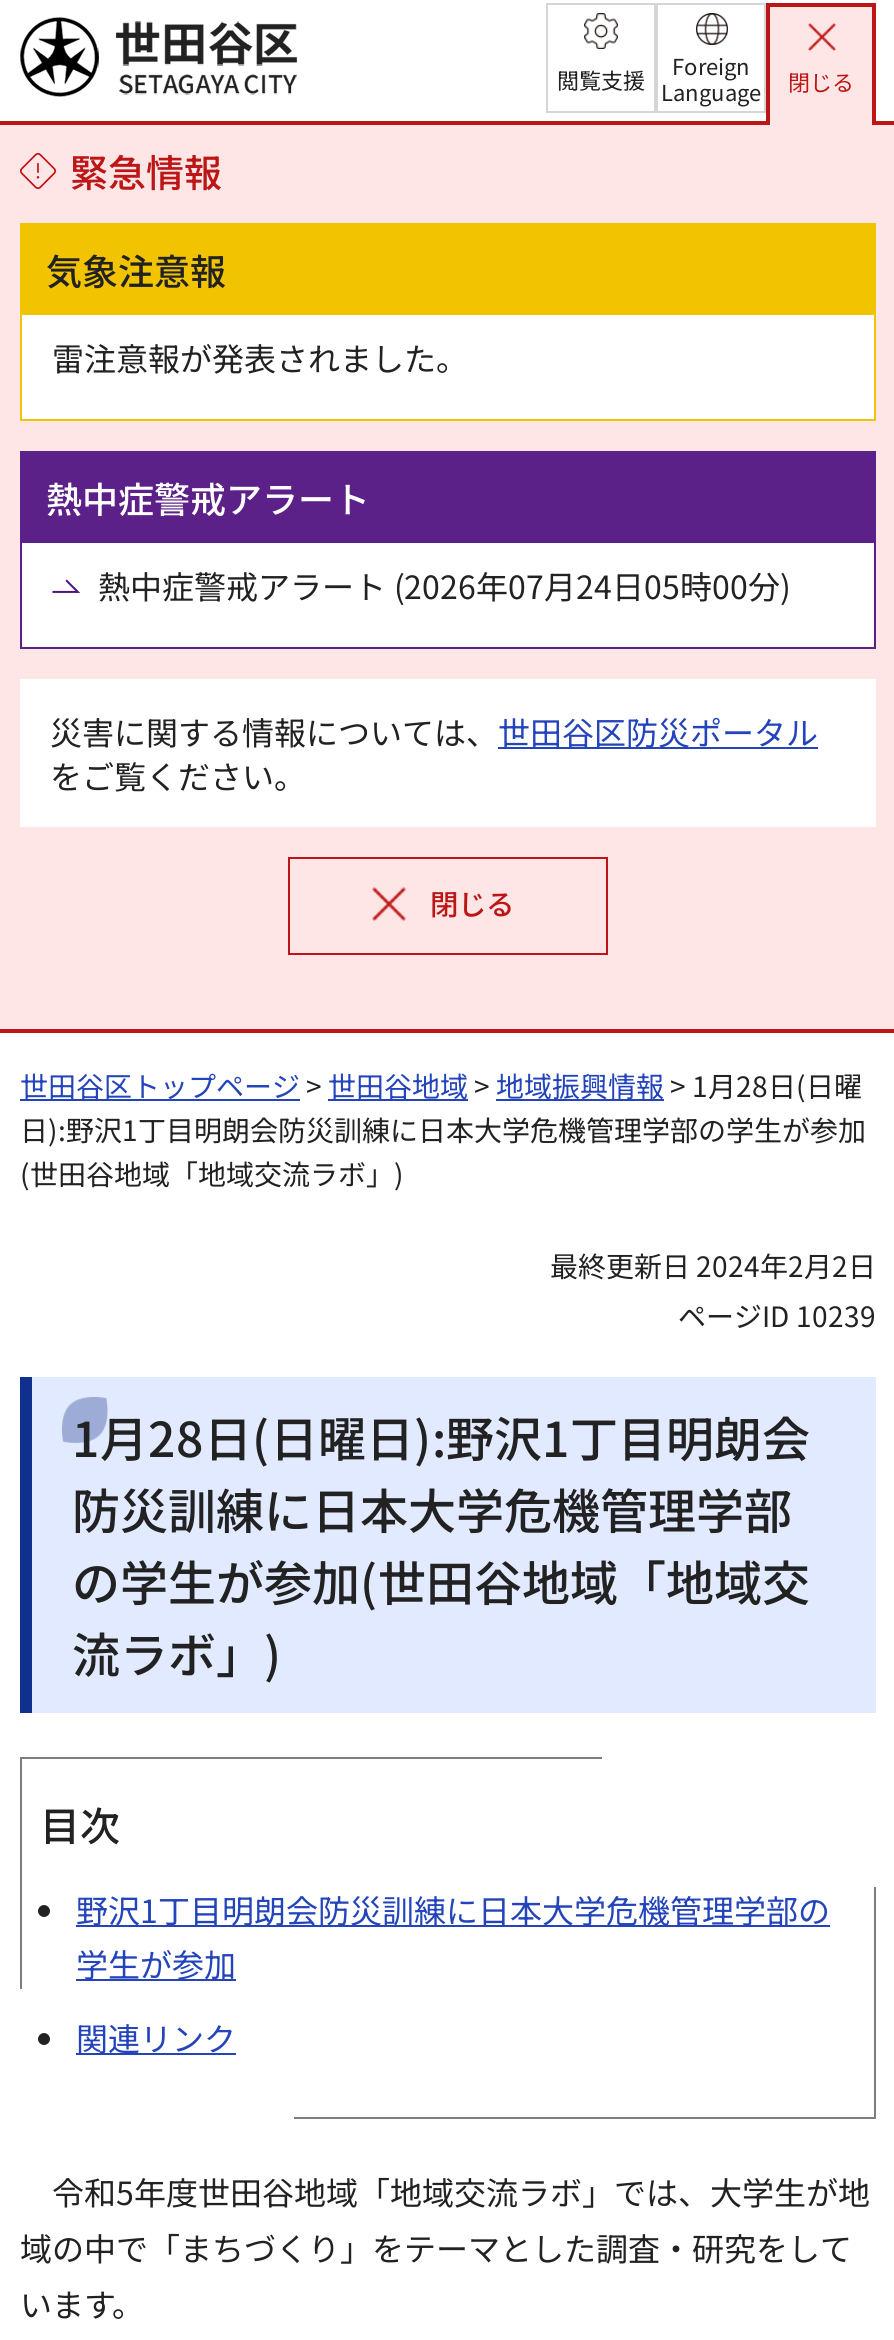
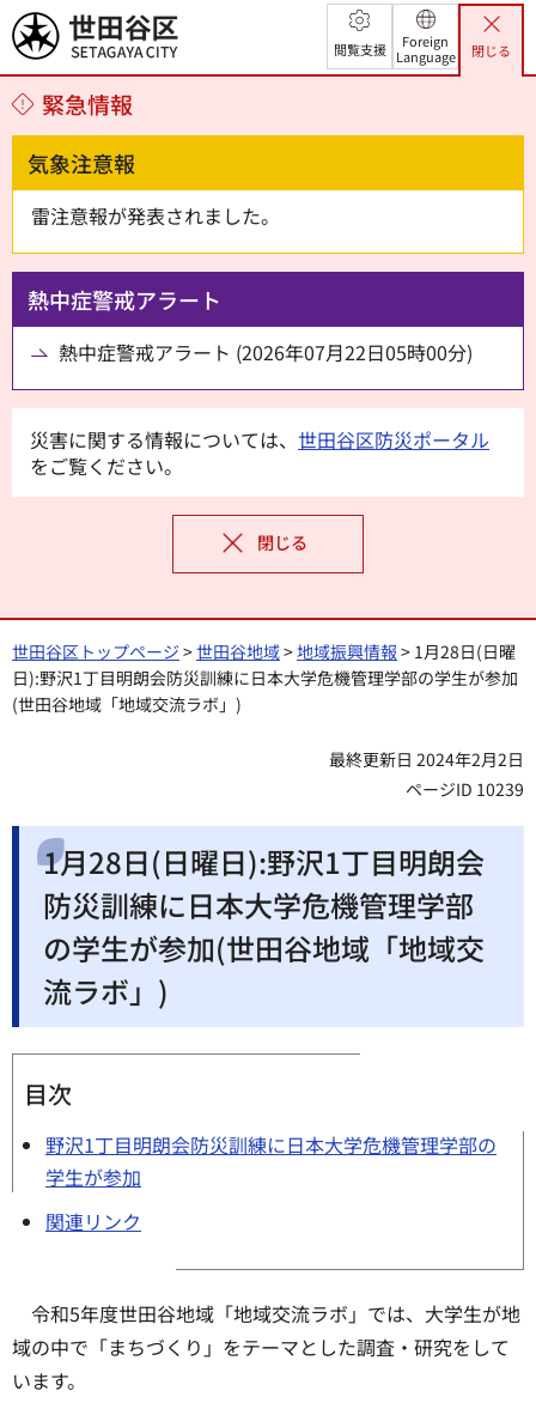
[98,561,790,609] 熱中症警戒アラート (2026年07月24日05時00分) -> [59,338,473,366] 熱中症警戒アラート (2026年07月22日05時00分)

